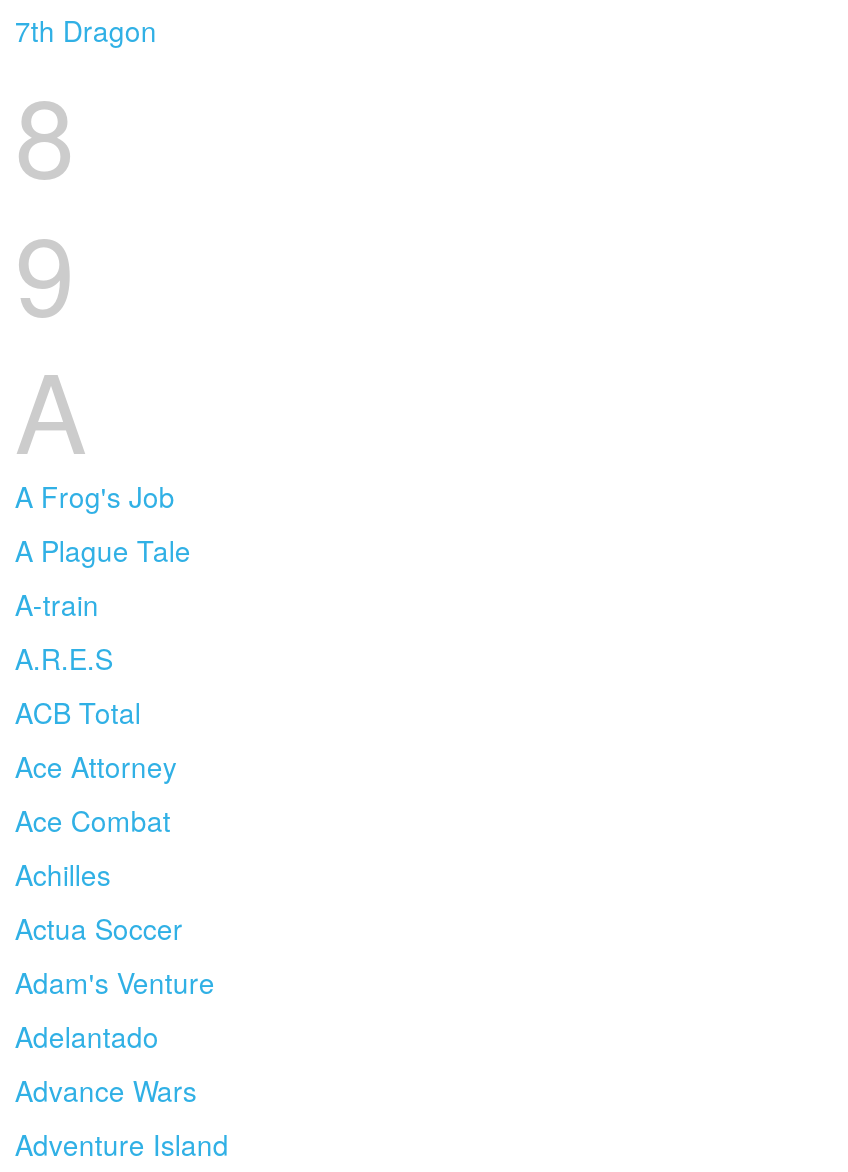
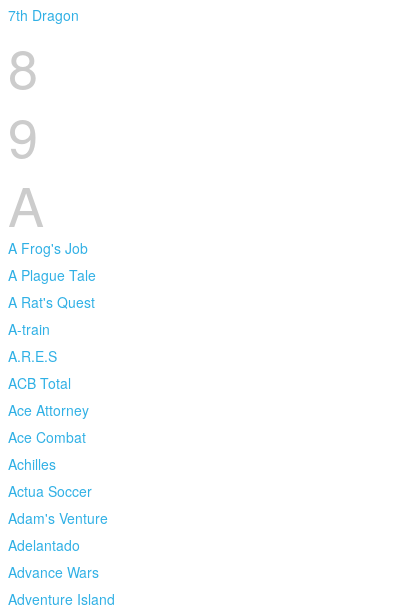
none -> [8,291,95,311] A Rat's Quest

